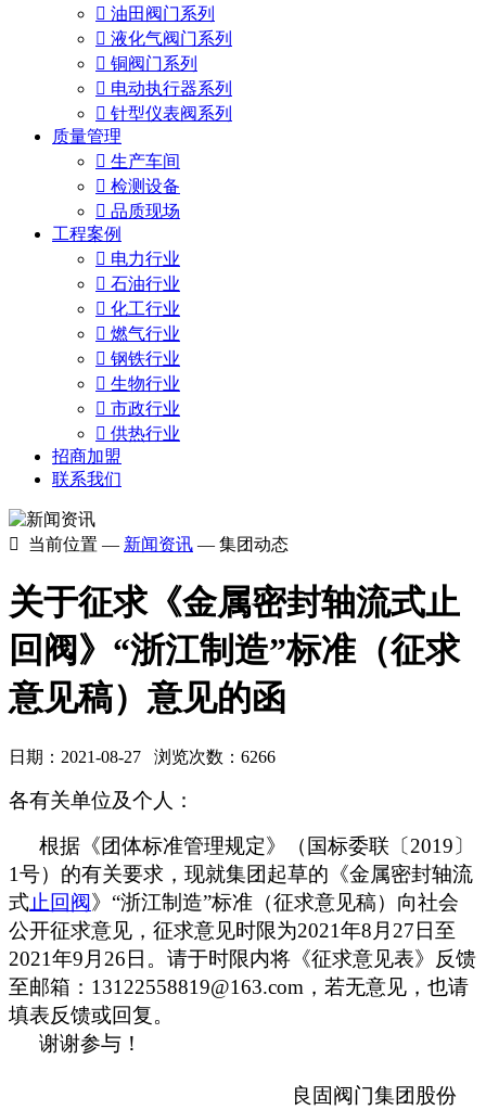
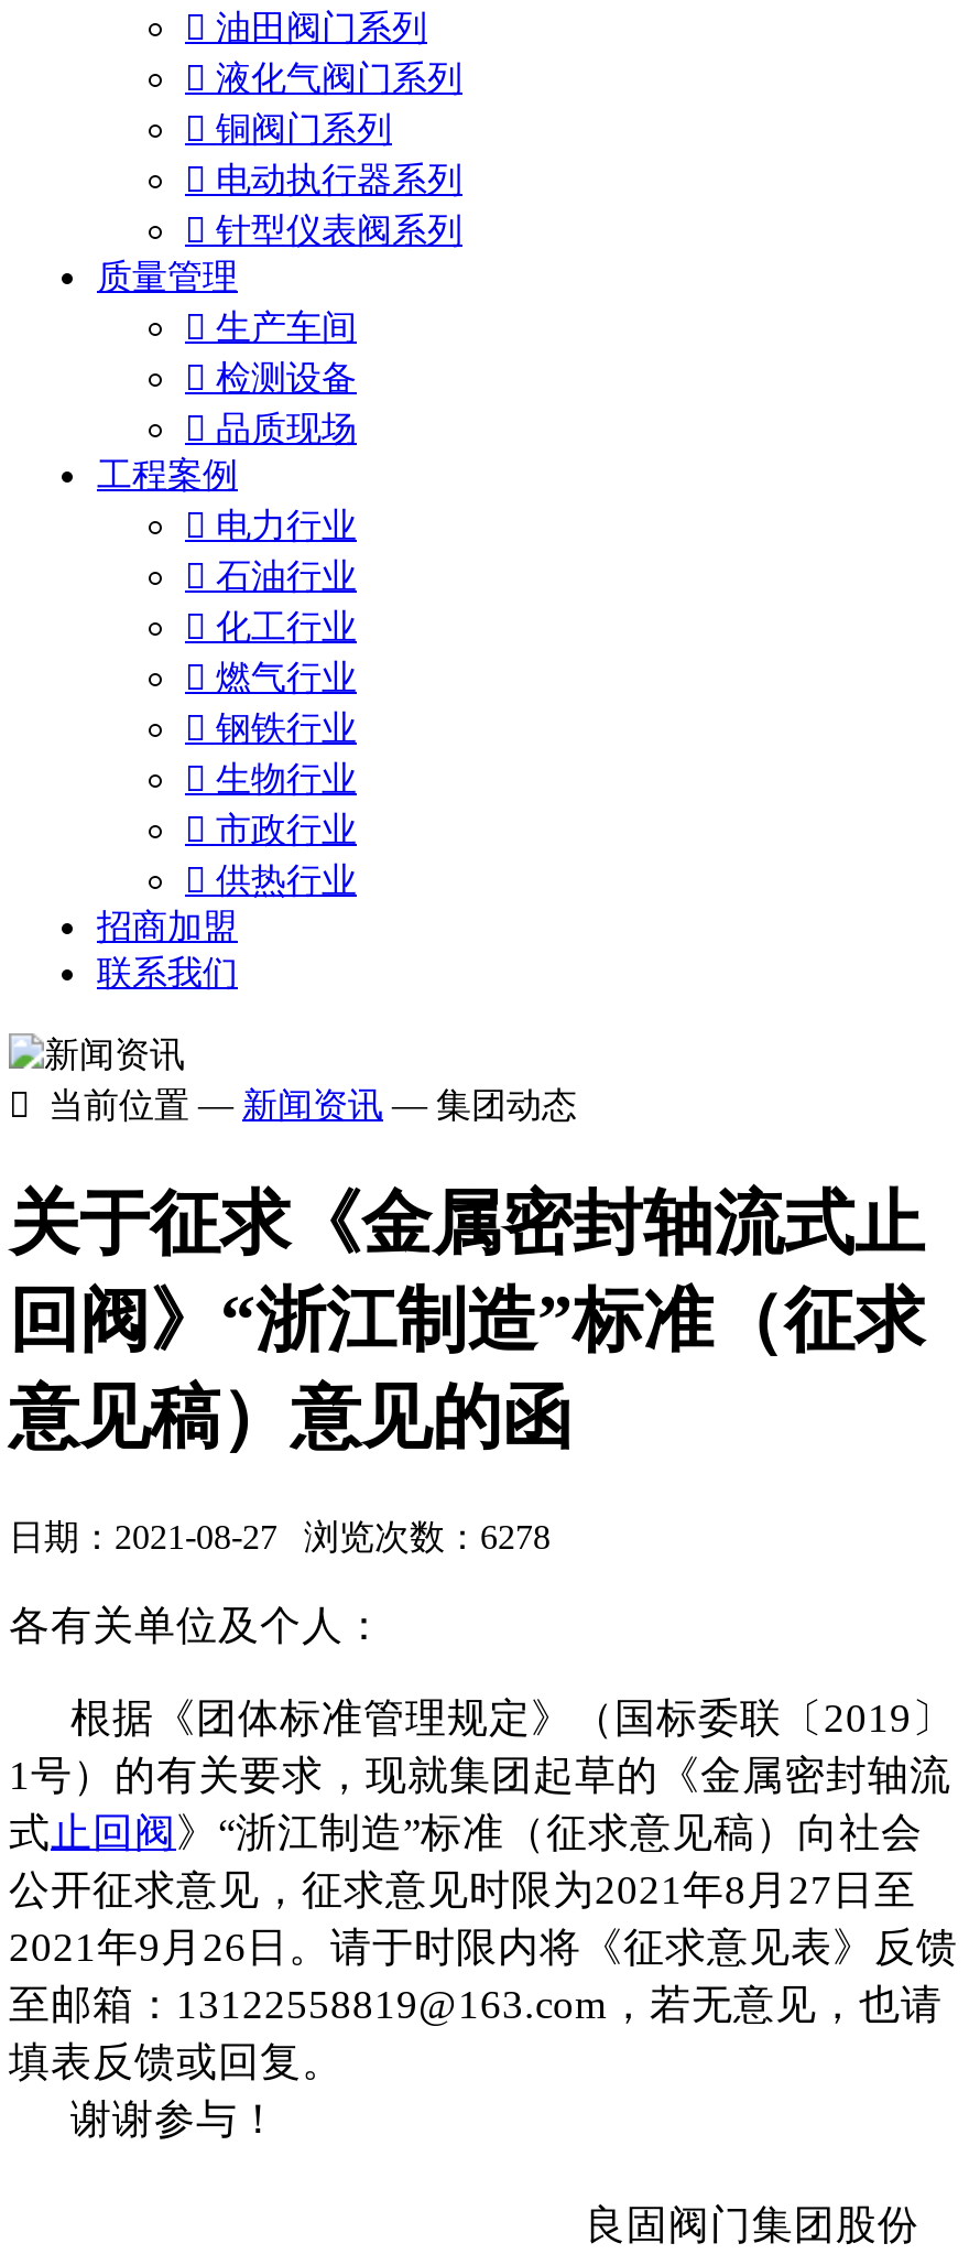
[9,747,276,766] 日期：2021-08-27 浏览次数：6266 -> [9,1518,551,1555] 日期：2021-08-27 浏览次数：6278

